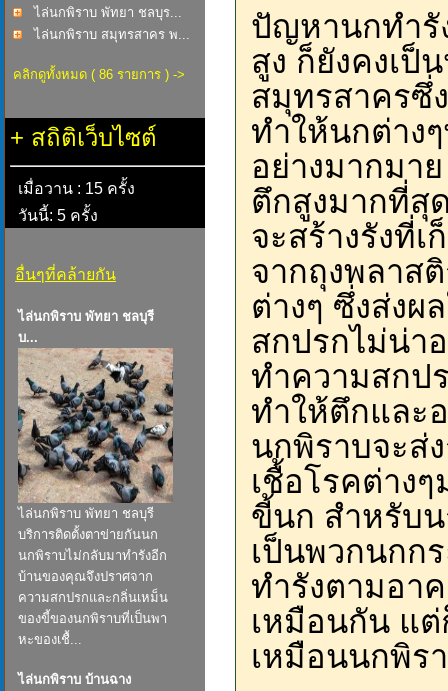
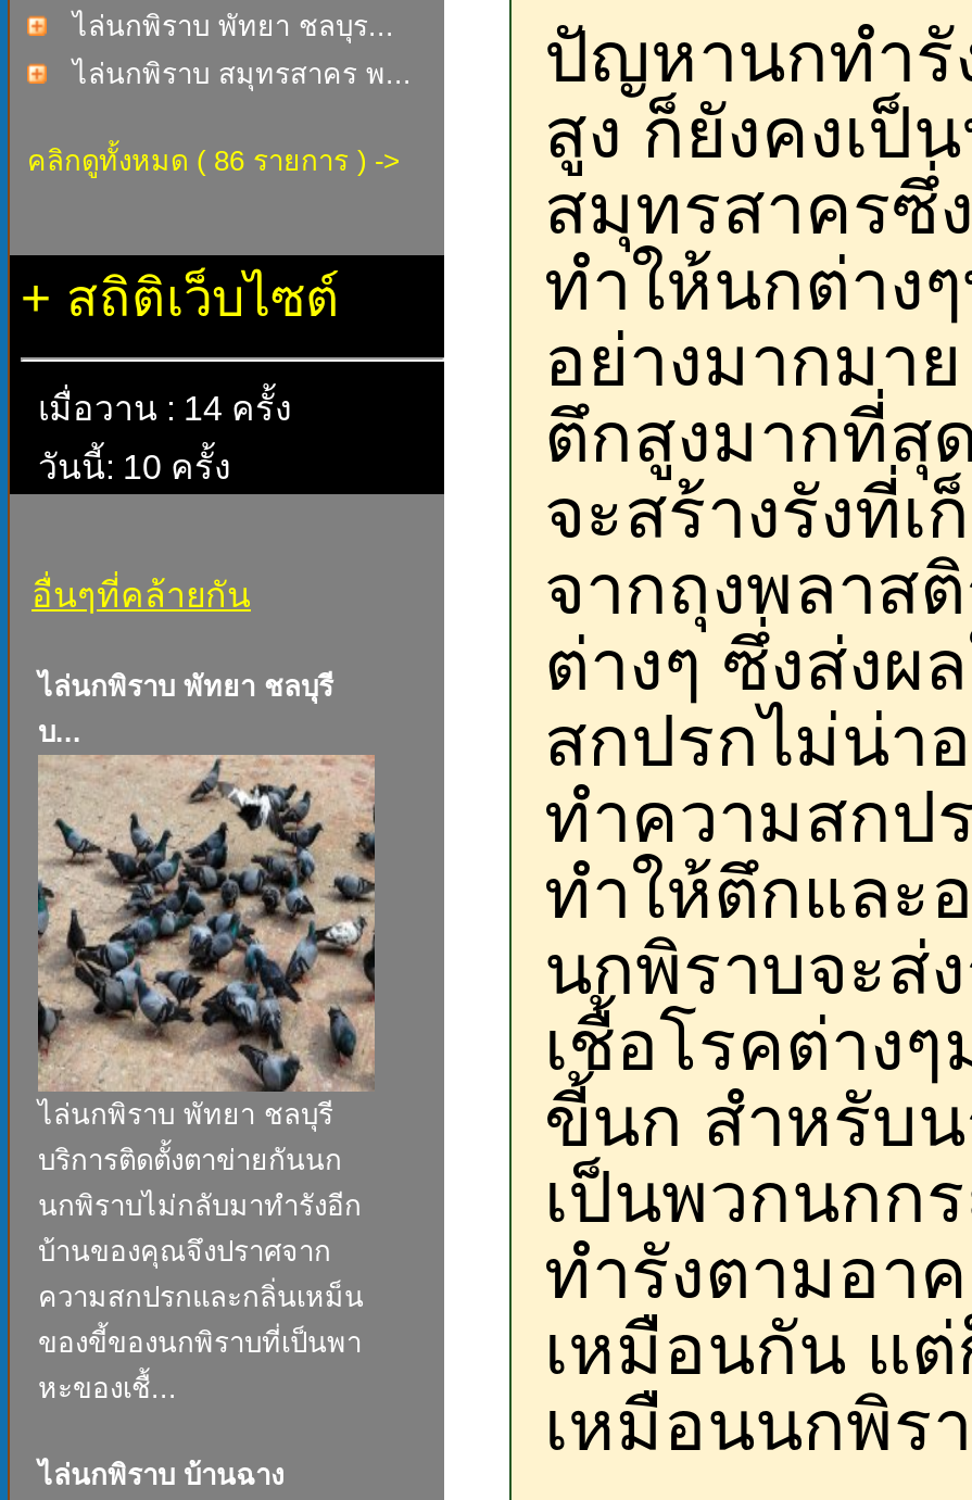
[10,180,135,197] เมื่อวาน : 15 ครั้ง -> [21,390,292,427] เมื่อวาน : 14 ครั้ง
[10,207,98,224] วันนี้: 5 ครั้ง -> [21,449,231,486] วันนี้: 10 ครั้ง

